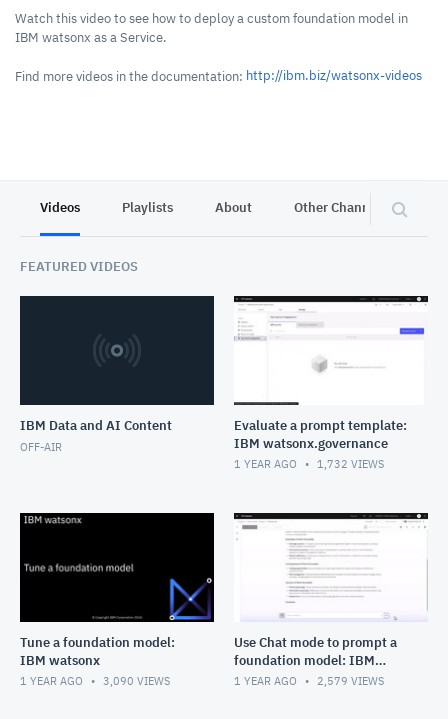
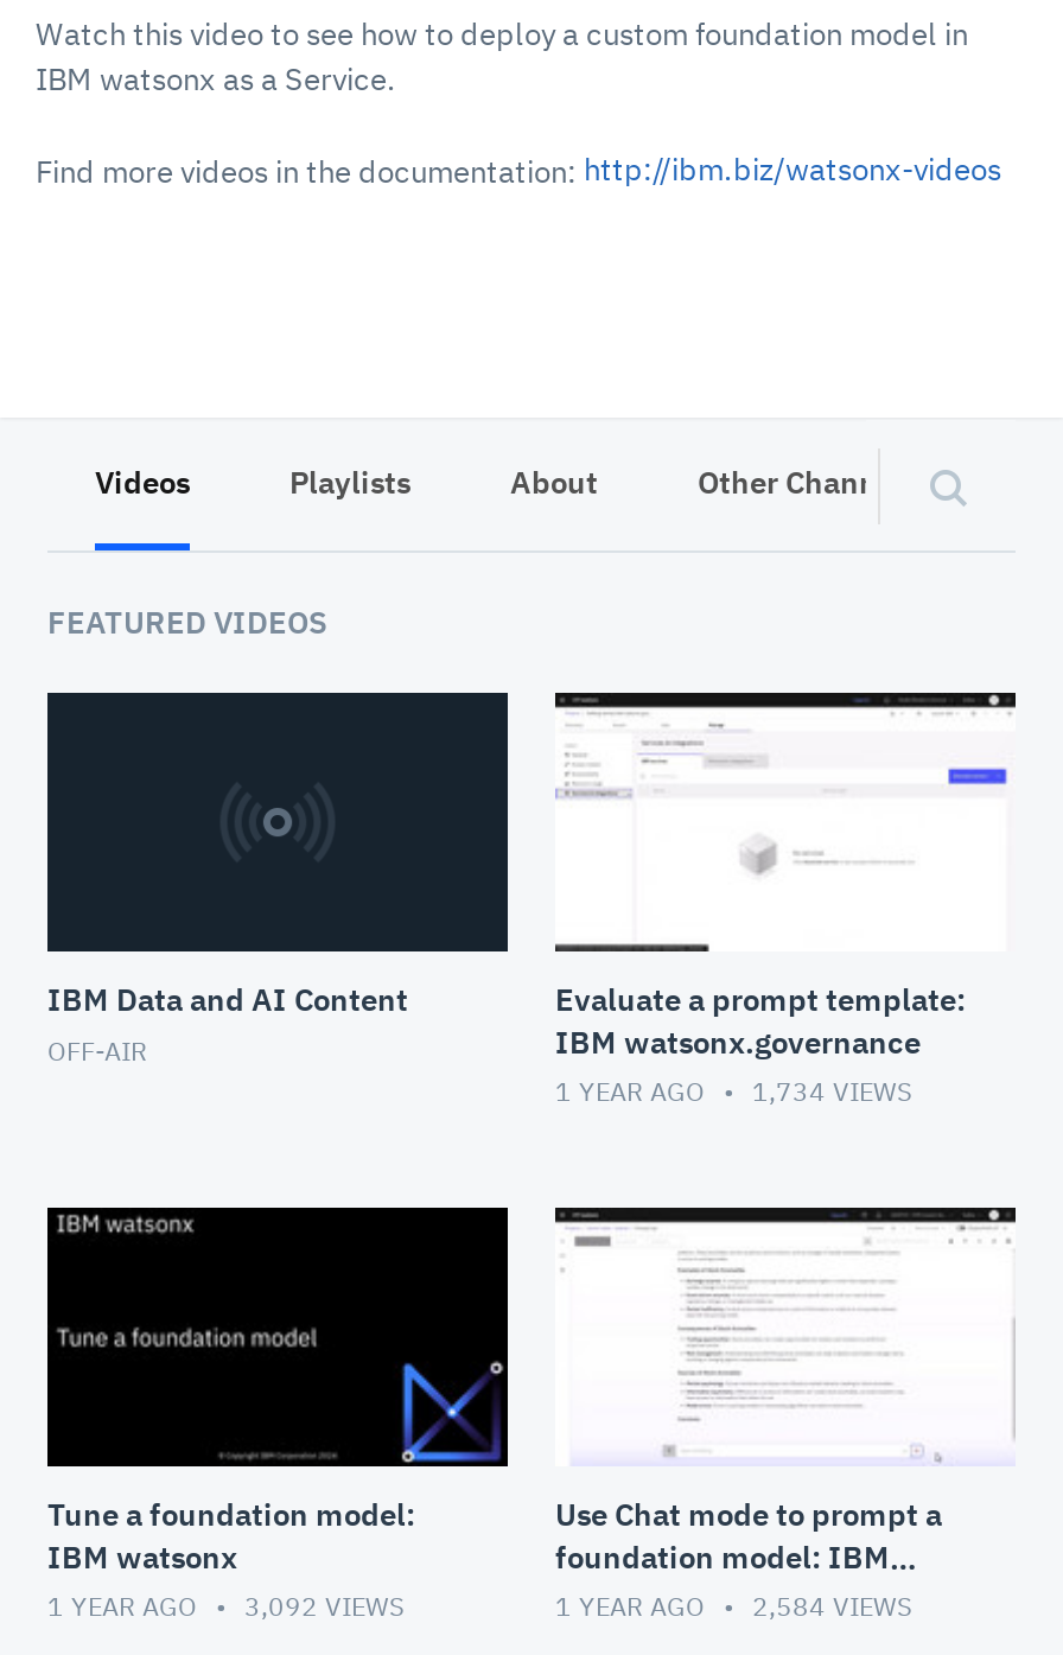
[234,457,384,471] 1 YEAR AGO 1,732 VIEWS -> [555,1075,911,1108] 1 YEAR AGO 1,734 VIEWS
[20,674,170,688] 1 YEAR AGO 3,090 VIEWS -> [47,1590,403,1623] 1 YEAR AGO 3,092 VIEWS
[317,674,384,688] 2,579 VIEWS -> [752,1590,911,1623] 2,584 VIEWS

